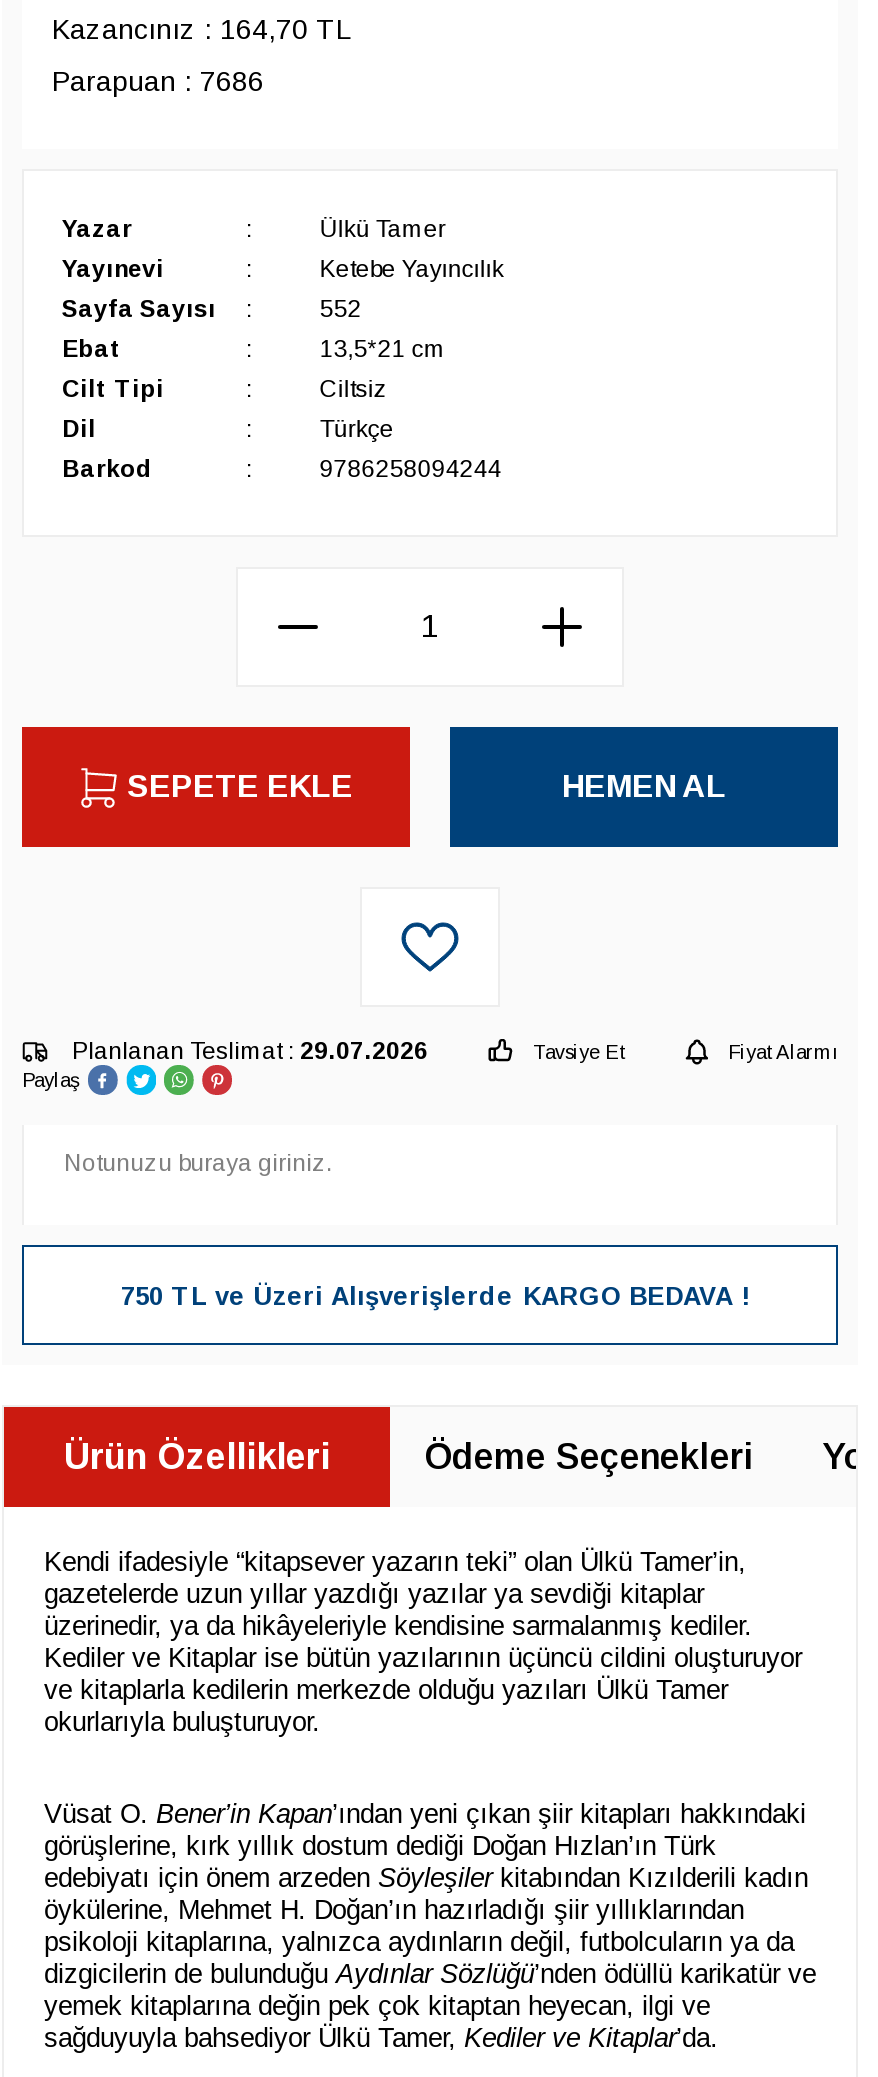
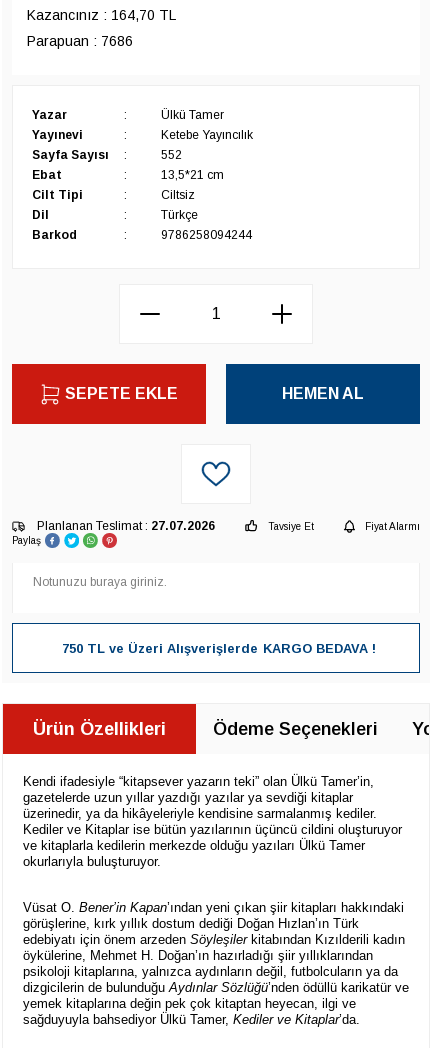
[72,1037,428,1065] Planlanan Teslimat : 29.07.2026 -> [37,519,215,533] Planlanan Teslimat : 27.07.2026

